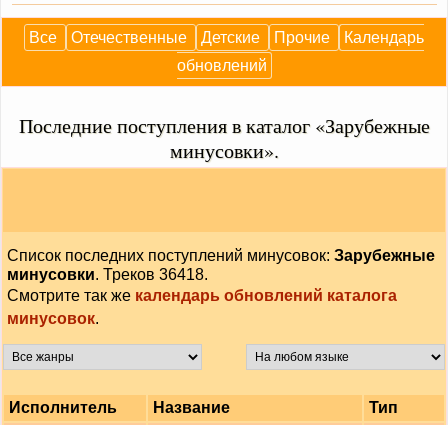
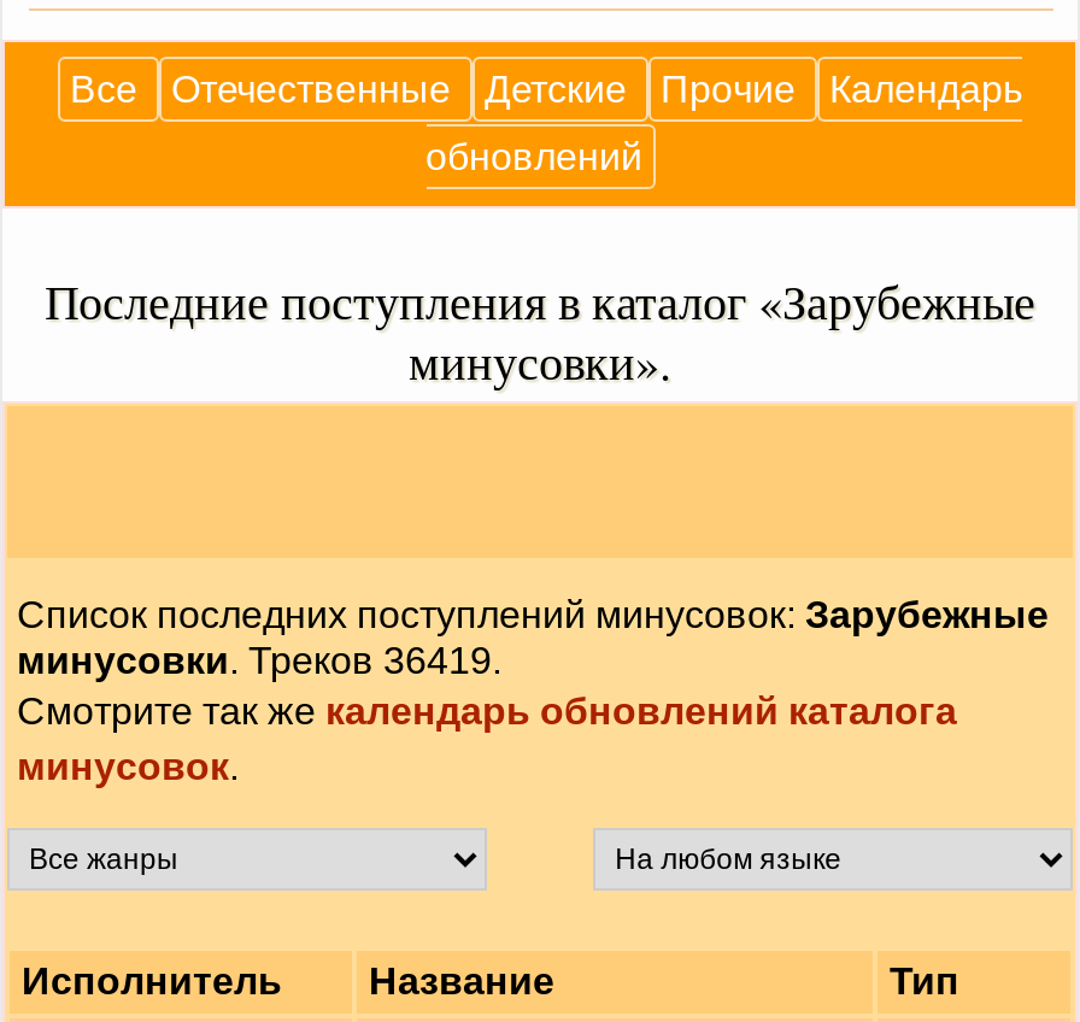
[7,266,208,283] минусовки. Треков 36418. -> [17,640,501,681] минусовки. Треков 36419.

